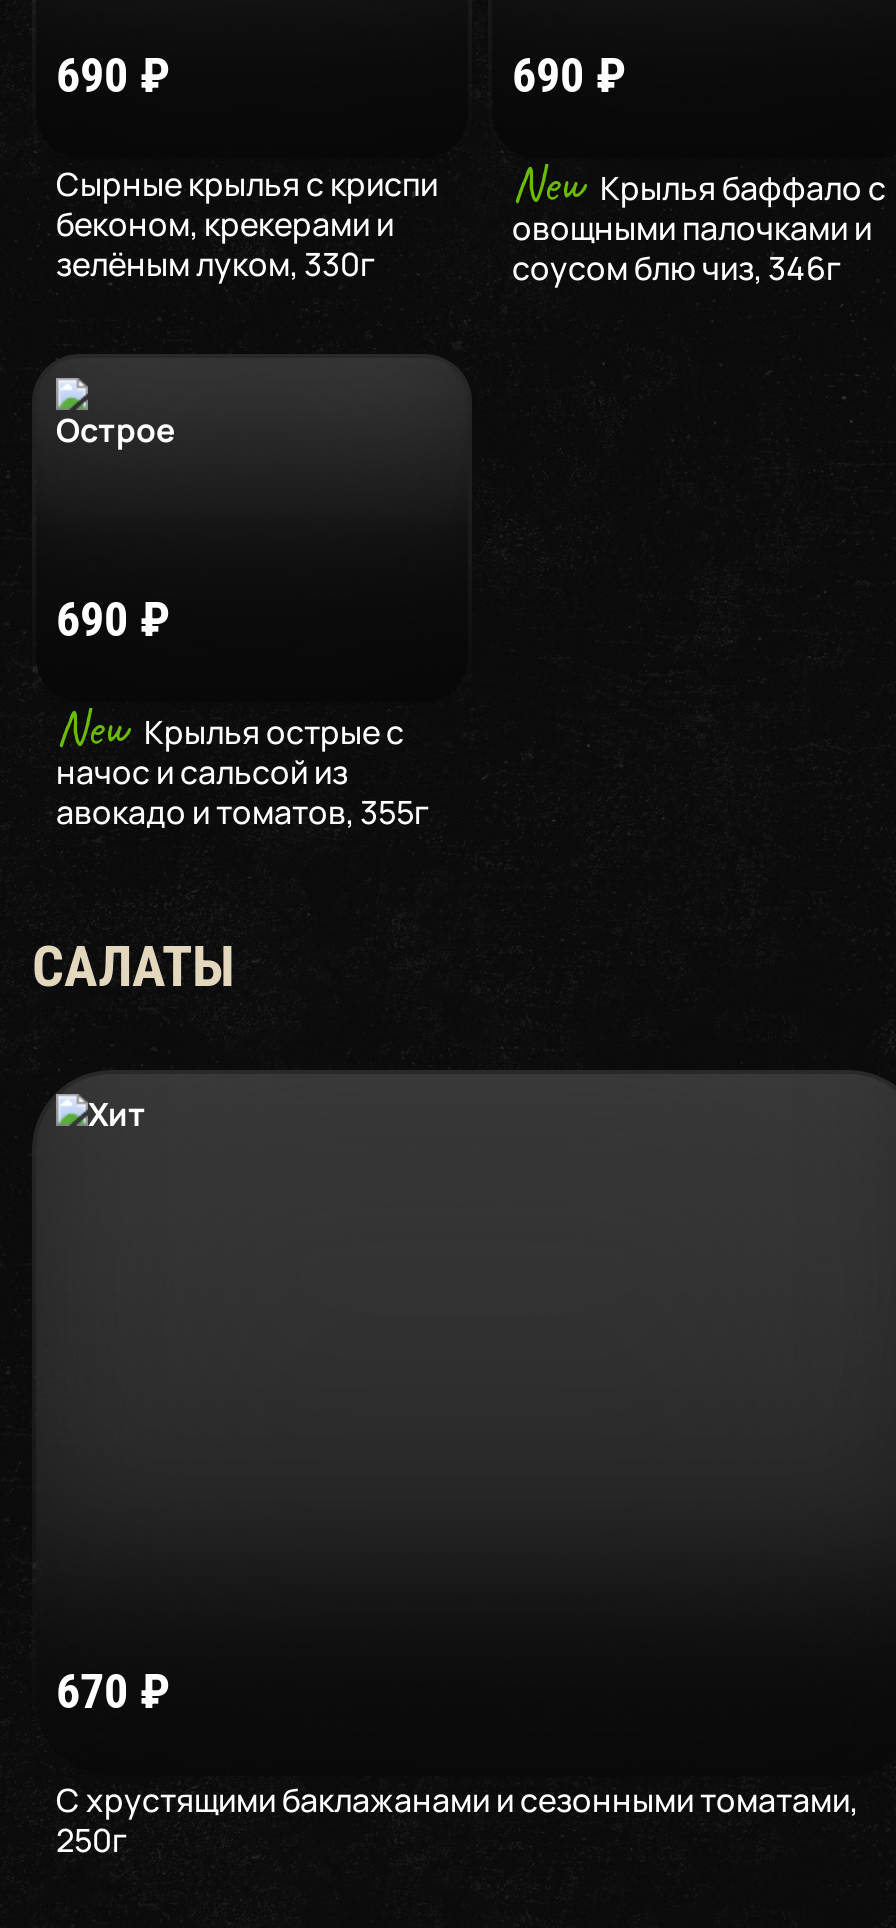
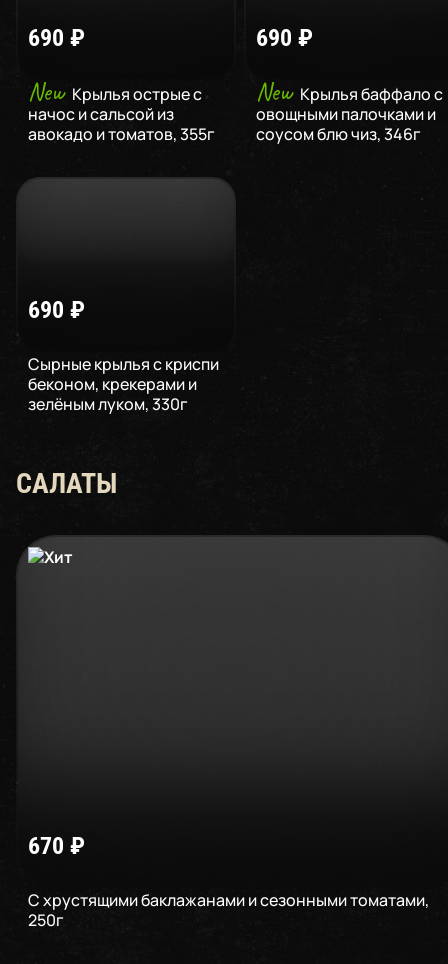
moved [56,162,438,286] -> [28,353,219,415]: Сырные крылья с криспи | беконом, крекерами и | зелёным луком, 330г
[54,376,176,452] [image] -> none
moved [56,696,430,834] -> [28,76,215,145]: New Крылья острые с | начос и сальсой из | авокадо и томатов, 355г

